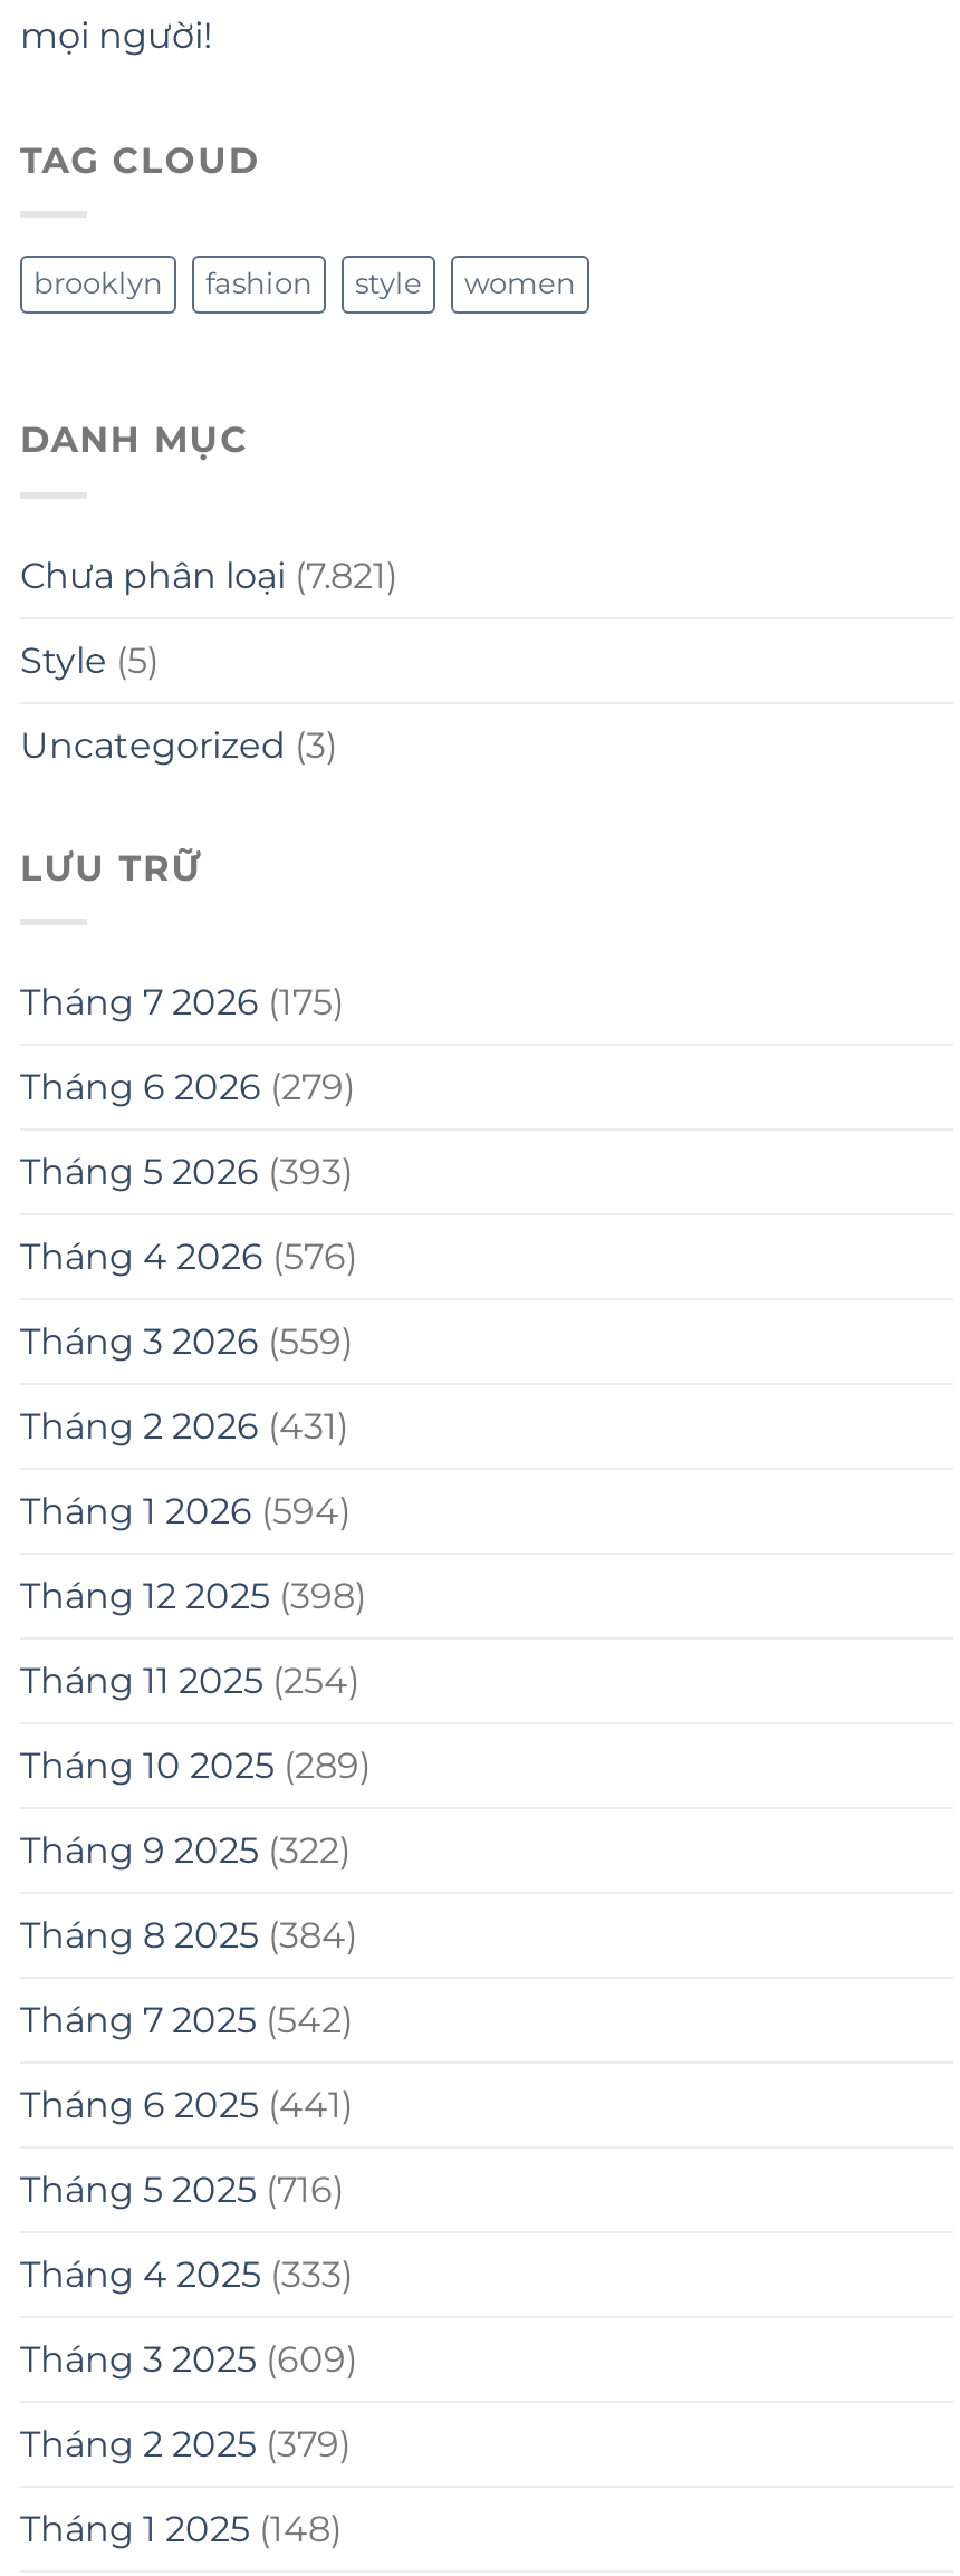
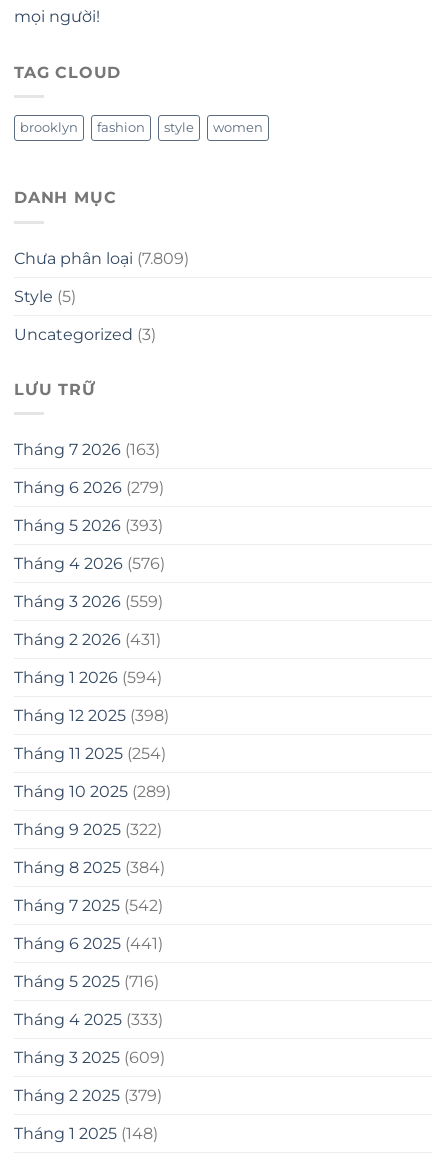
[20,554,397,597] Chưa phân loại (7.821) -> [14,249,189,268] Chưa phân loại (7.809)
[20,982,344,1025] Tháng 7 2026 (175) -> [14,440,160,459] Tháng 7 2026 (163)

